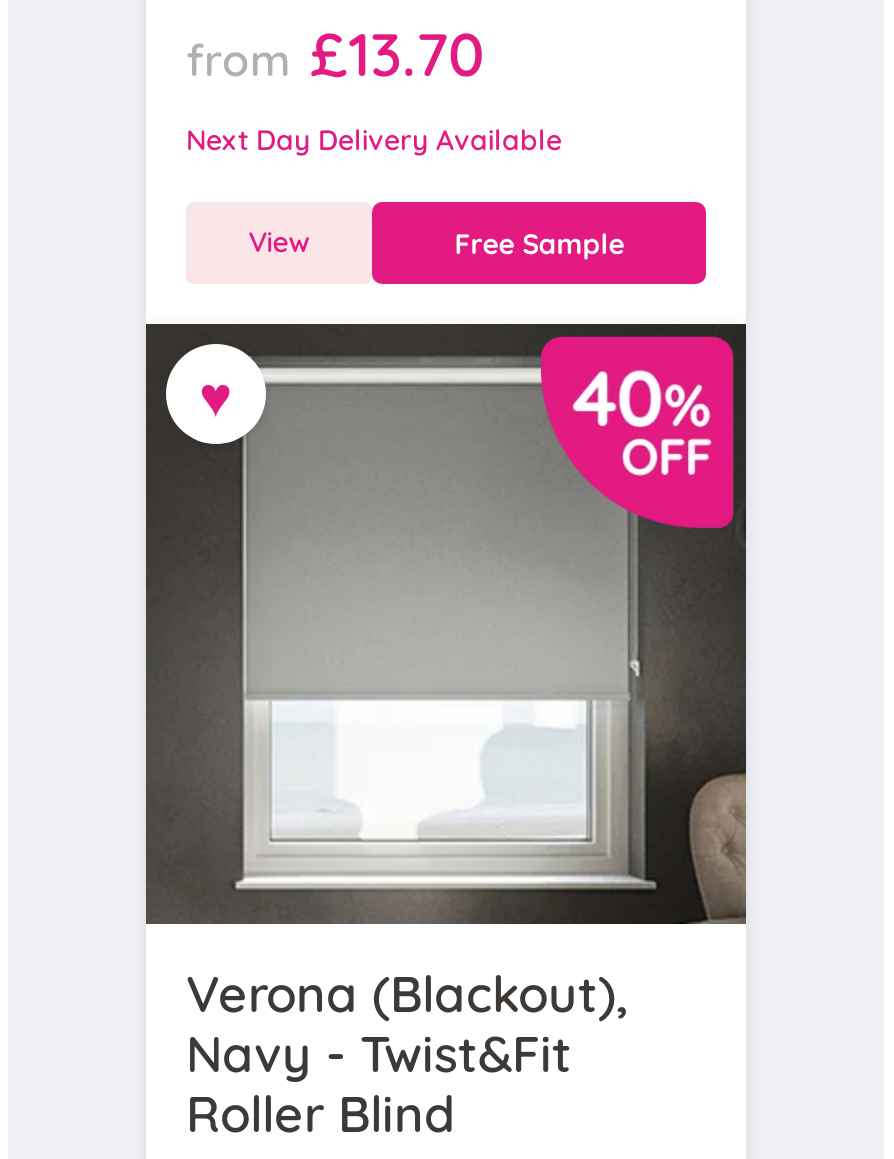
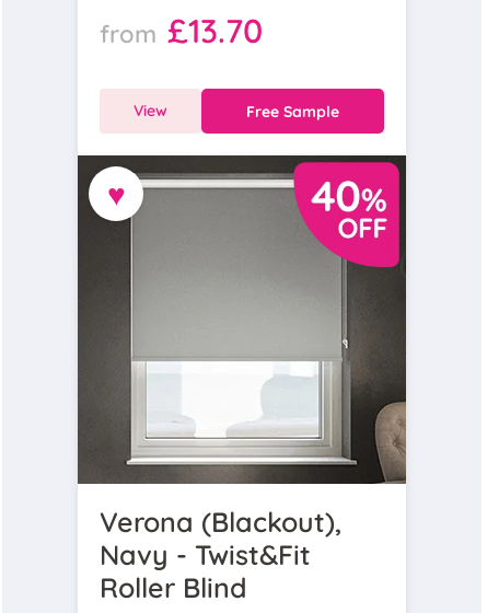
[186,122,562,158] Next Day Delivery Available -> none

